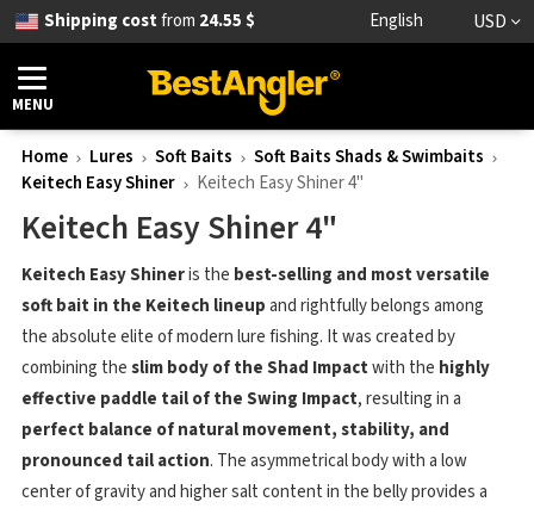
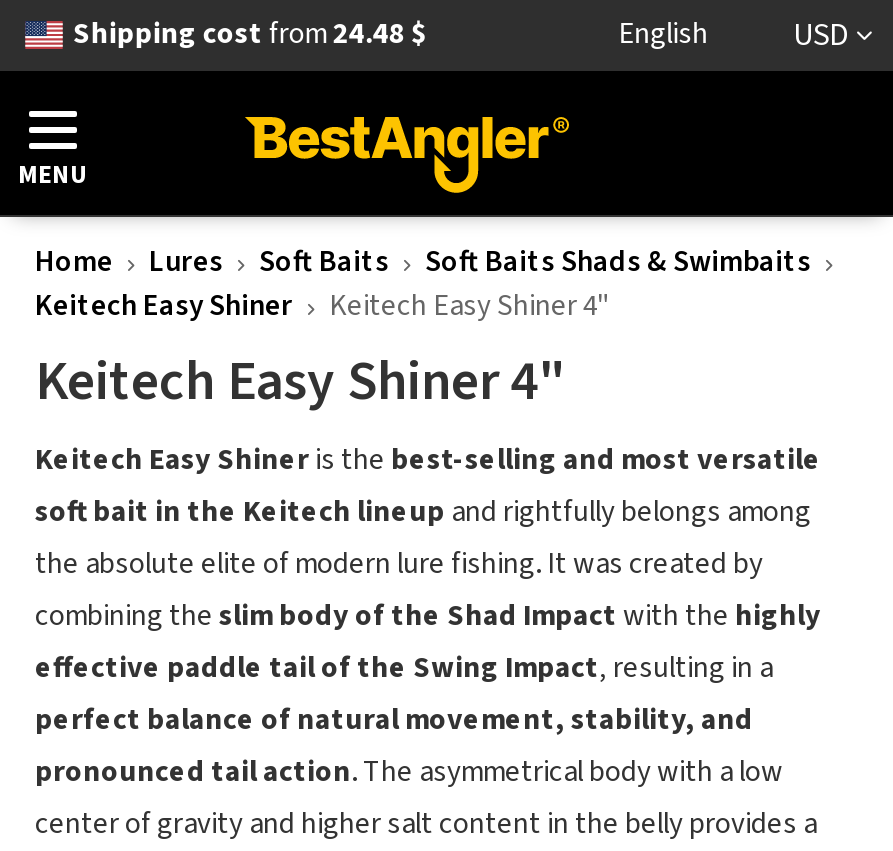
[44,8,255,33] Shipping cost from 24.55 $ -> [73,13,427,55] Shipping cost from 24.48 $

